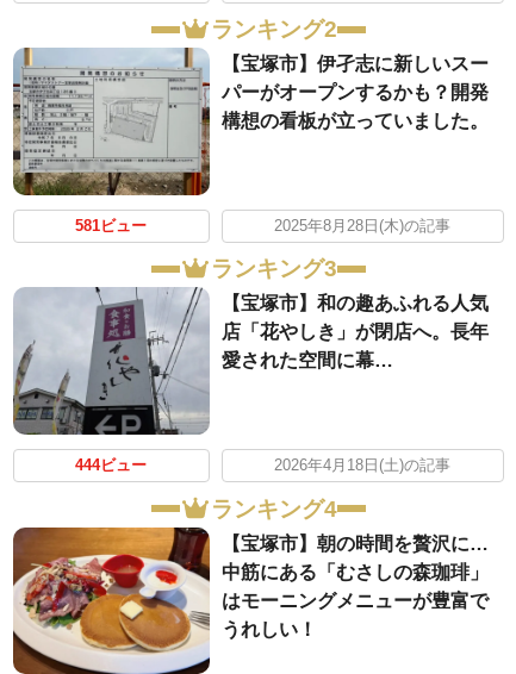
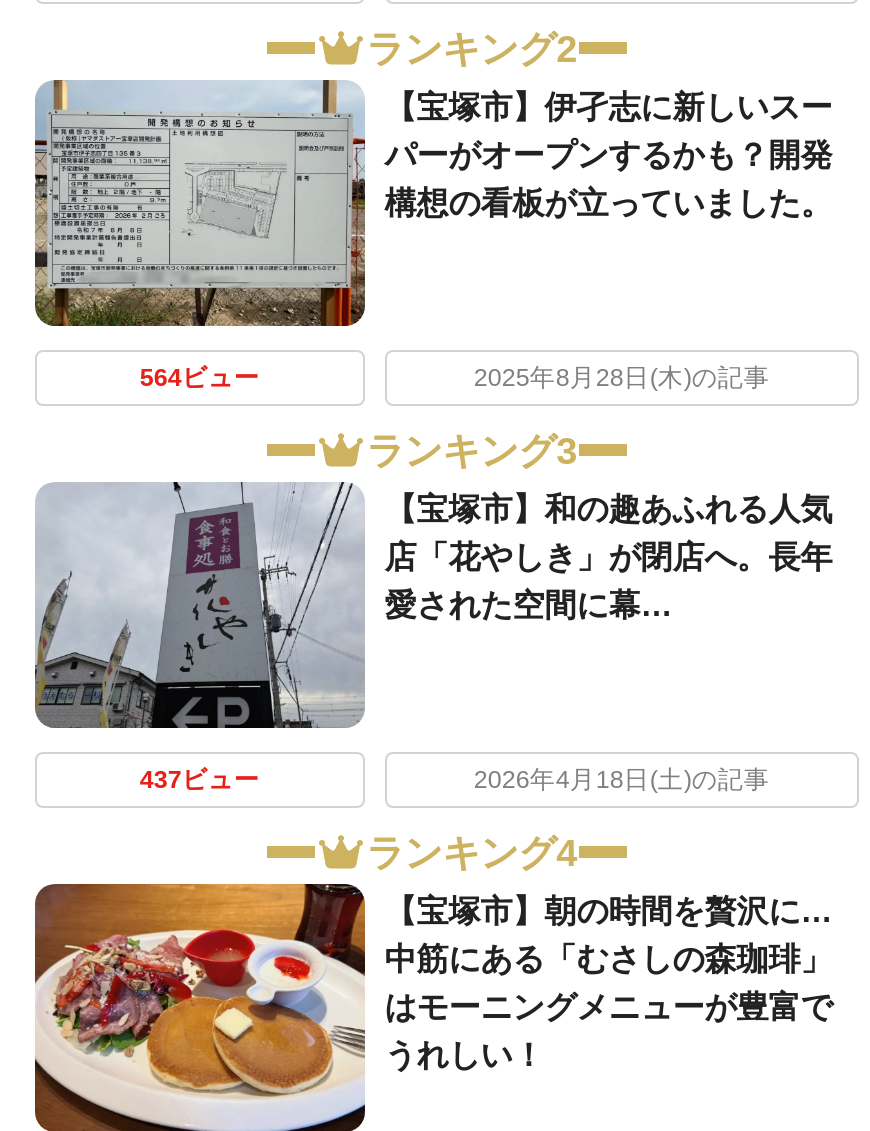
[75,218,147,234] 581ビュー -> [140,365,260,393] 564ビュー
[75,457,147,474] 444ビュー -> [140,767,260,795] 437ビュー

